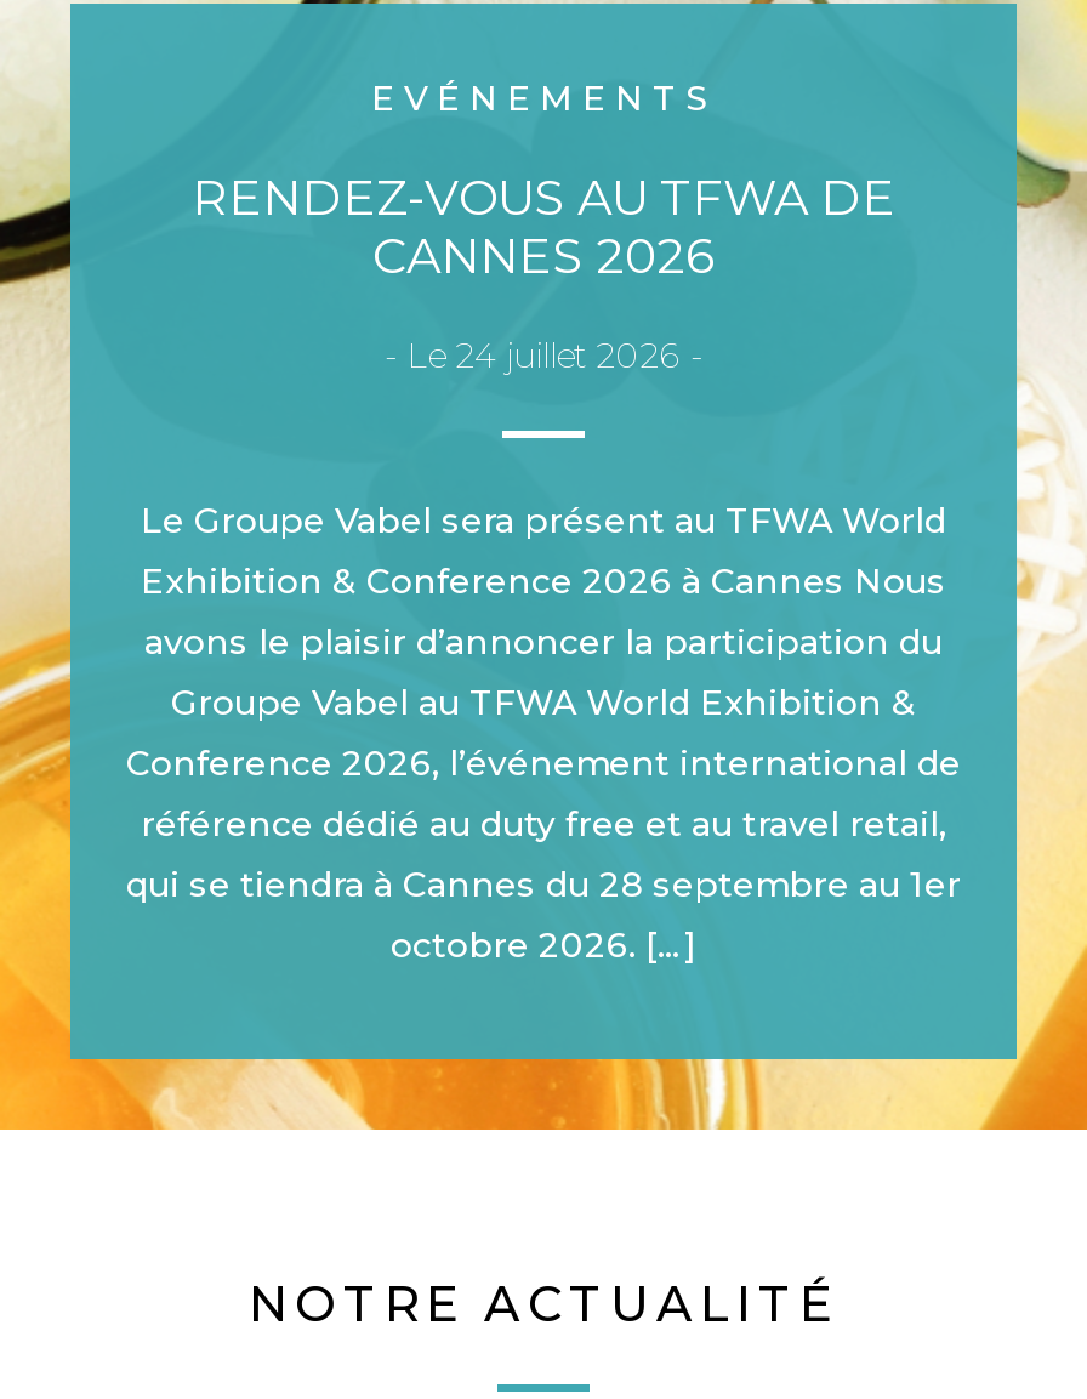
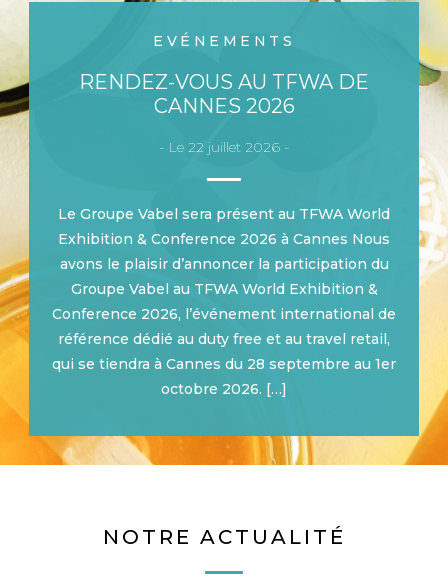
[385,335,702,378] - Le 24 juillet 2026 - -> [159,138,289,156] - Le 22 juillet 2026 -

